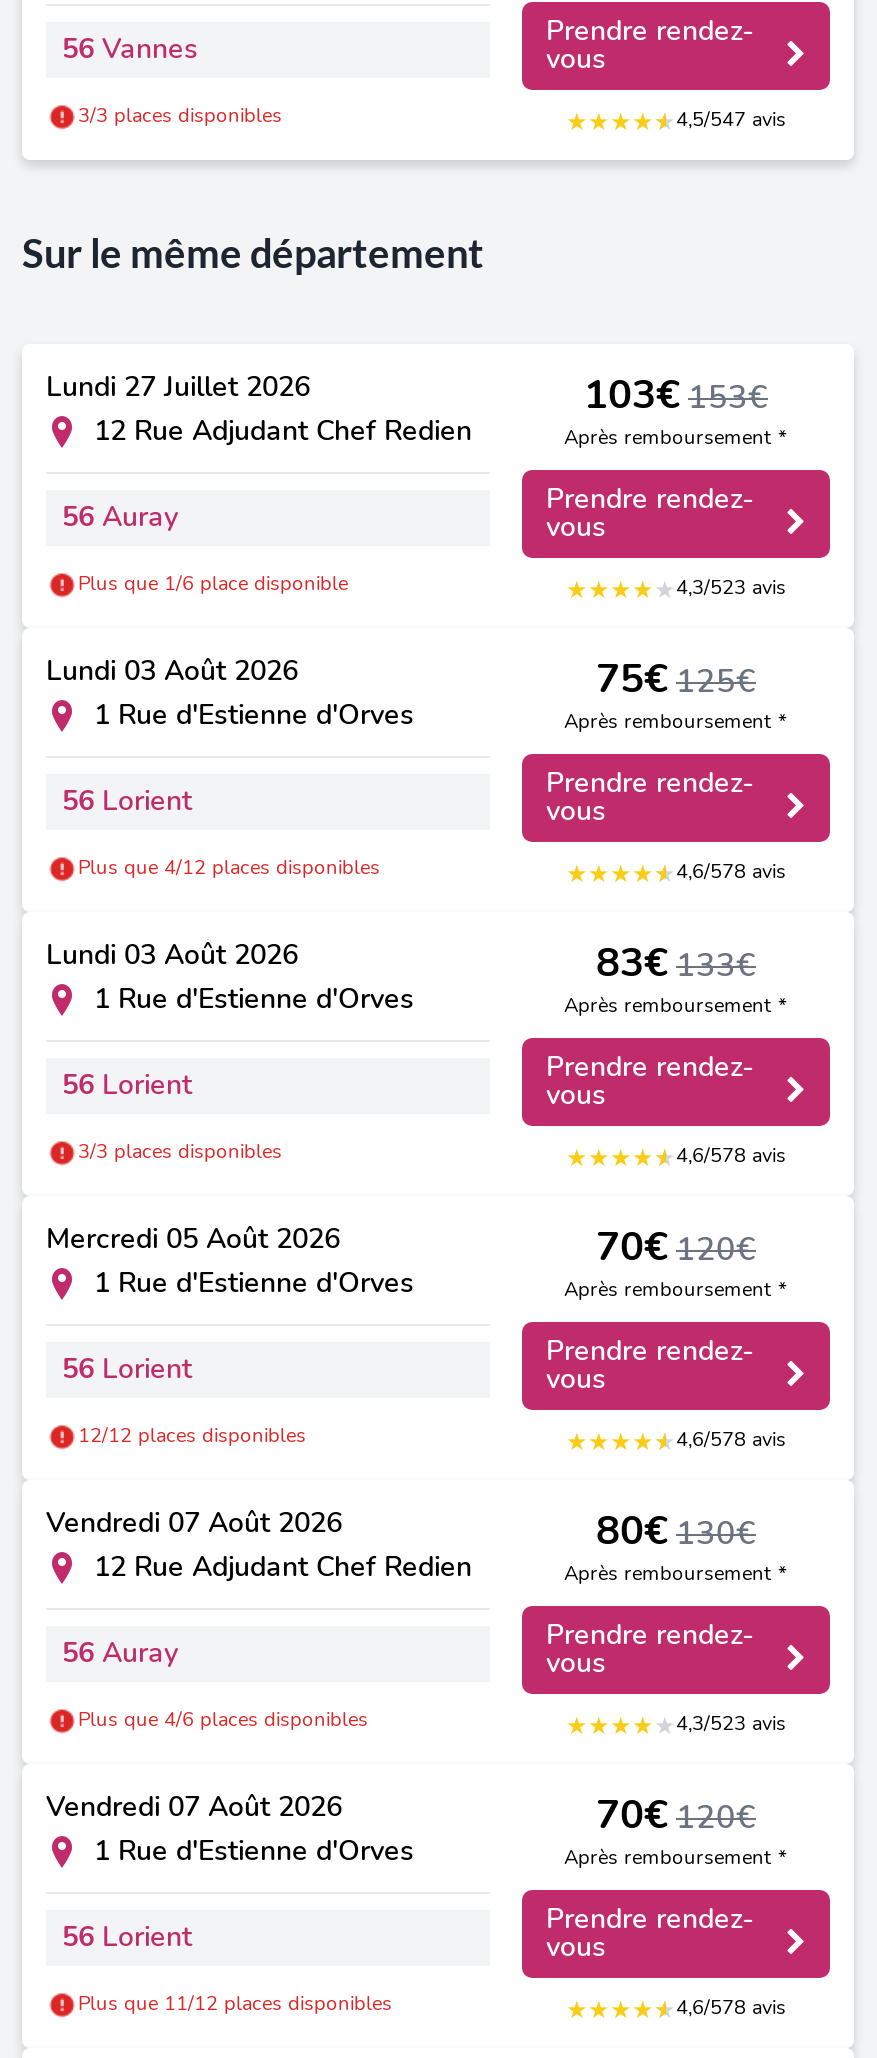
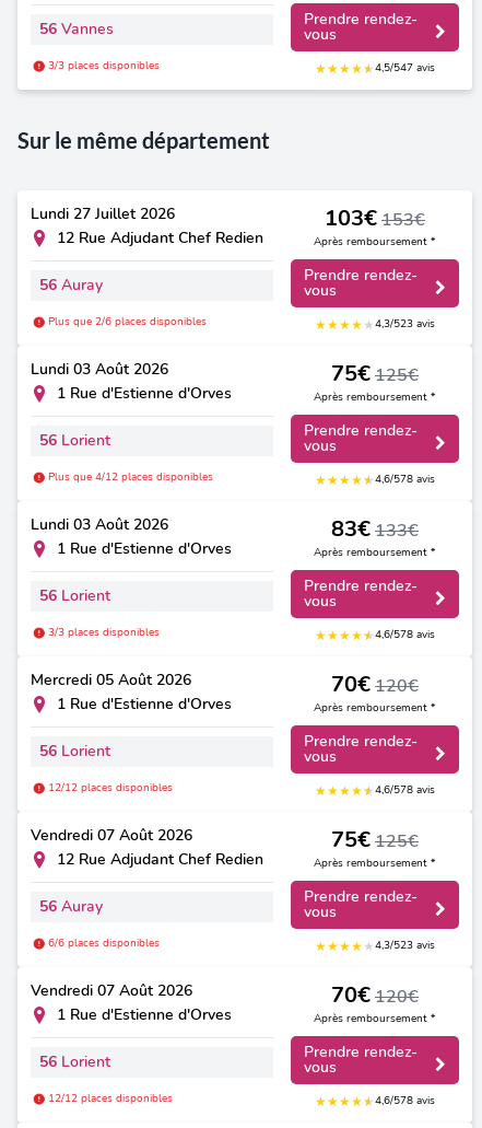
[78,570,348,598] Plus que 1/6 place disponible -> [48,314,207,329] Plus que 2/6 places disponibles
[596,1504,756,1558] 80€ 130€ -> [331,825,419,854] 75€ 125€
[78,1706,368,1734] Plus que 4/6 places disponibles -> [48,935,160,951] 6/6 places disponibles
[78,1990,392,2018] Plus que 11/12 places disponibles -> [48,1091,173,1106] 12/12 places disponibles

